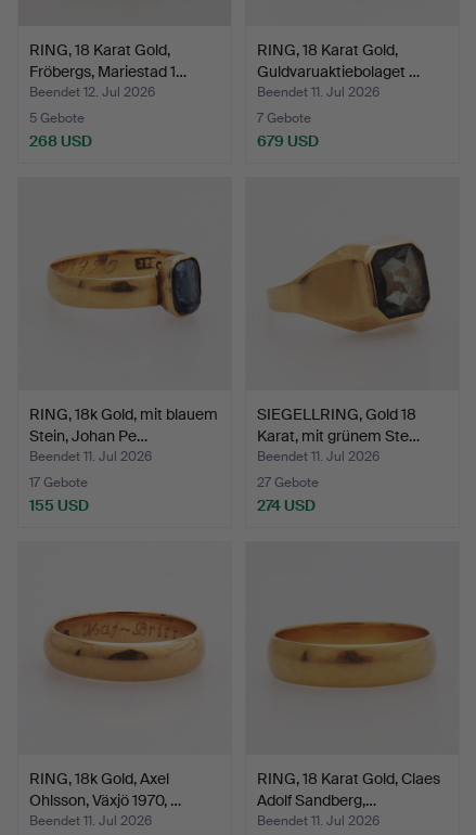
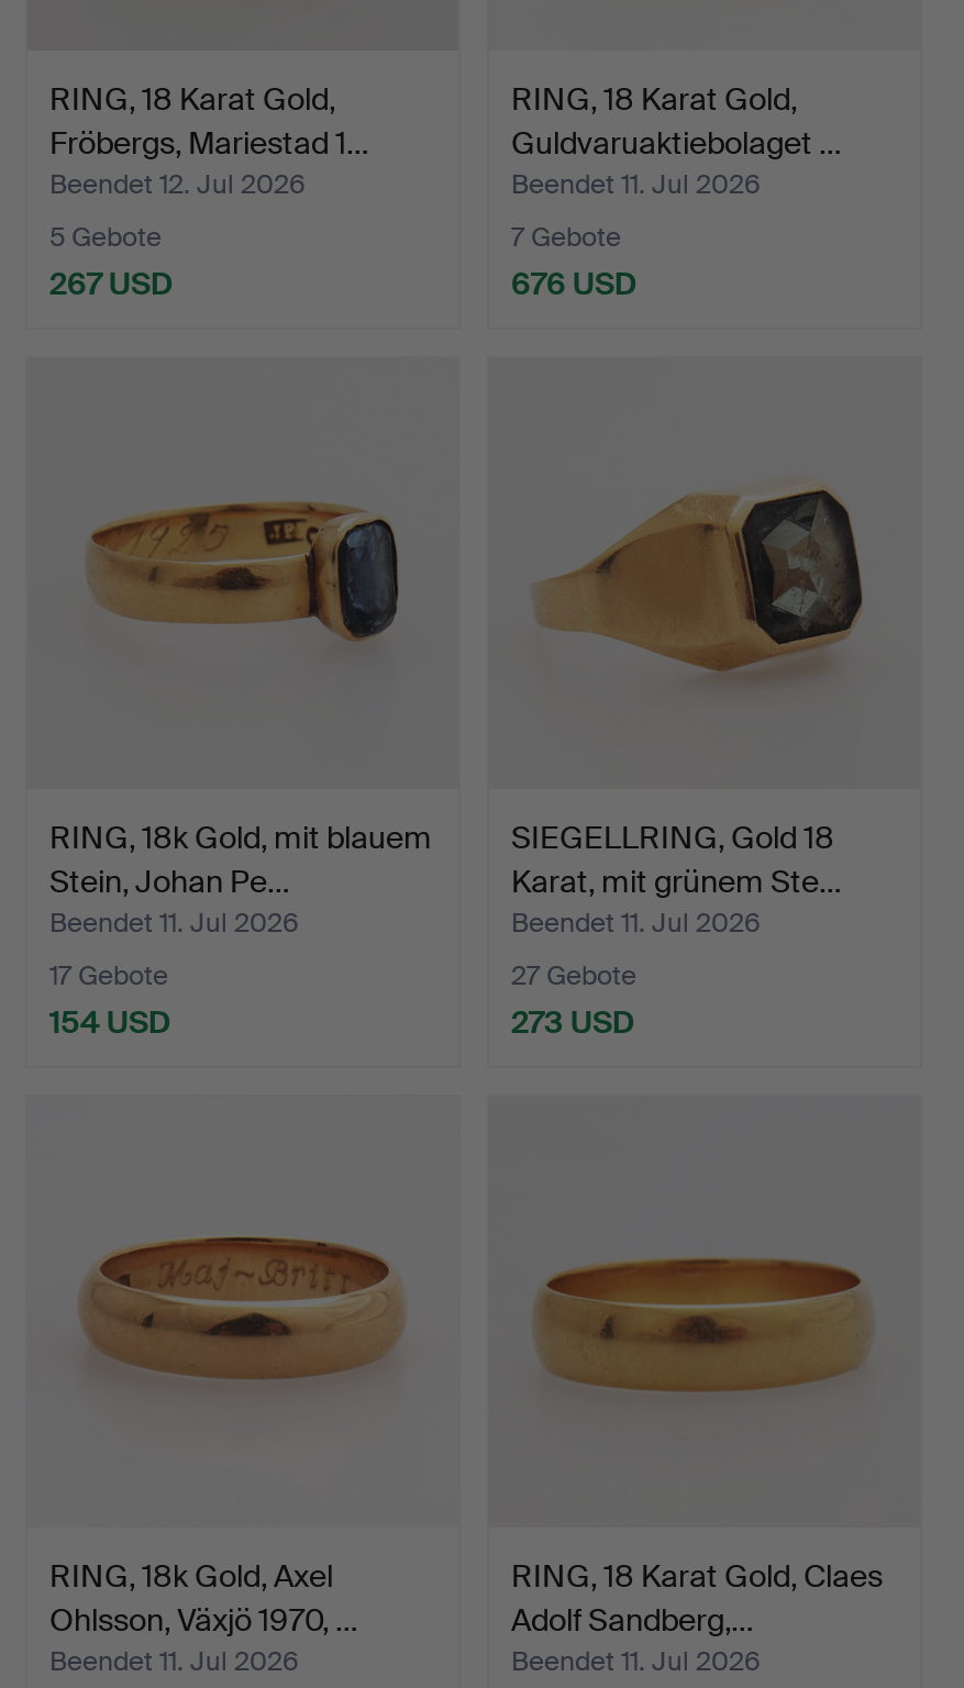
[29,131,92,151] 268 USD -> [49,263,173,303] 267 USD
[257,131,319,151] 679 USD -> [511,263,636,303] 676 USD
[29,495,89,515] 155 USD -> [49,1002,170,1041] 154 USD
[257,495,316,515] 274 USD -> [511,1002,634,1041] 273 USD

